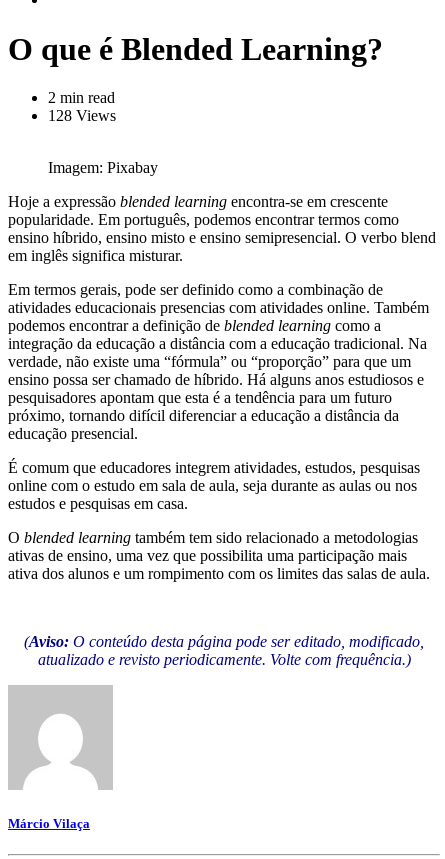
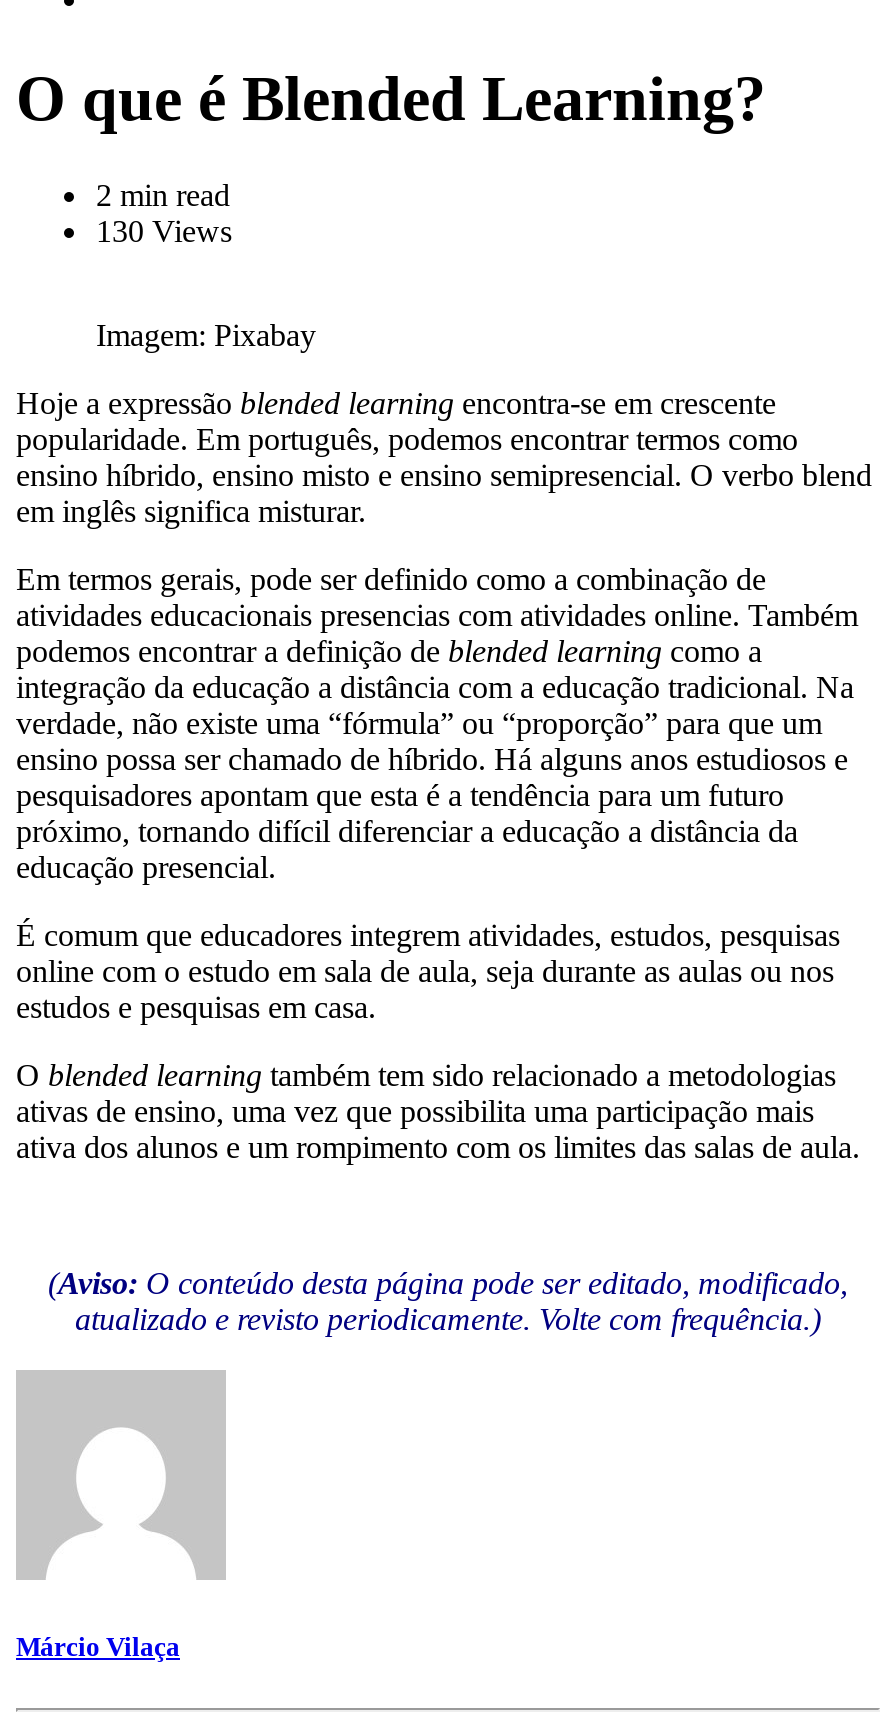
[48,107,116,124] 128 Views -> [96,214,232,248] 130 Views

